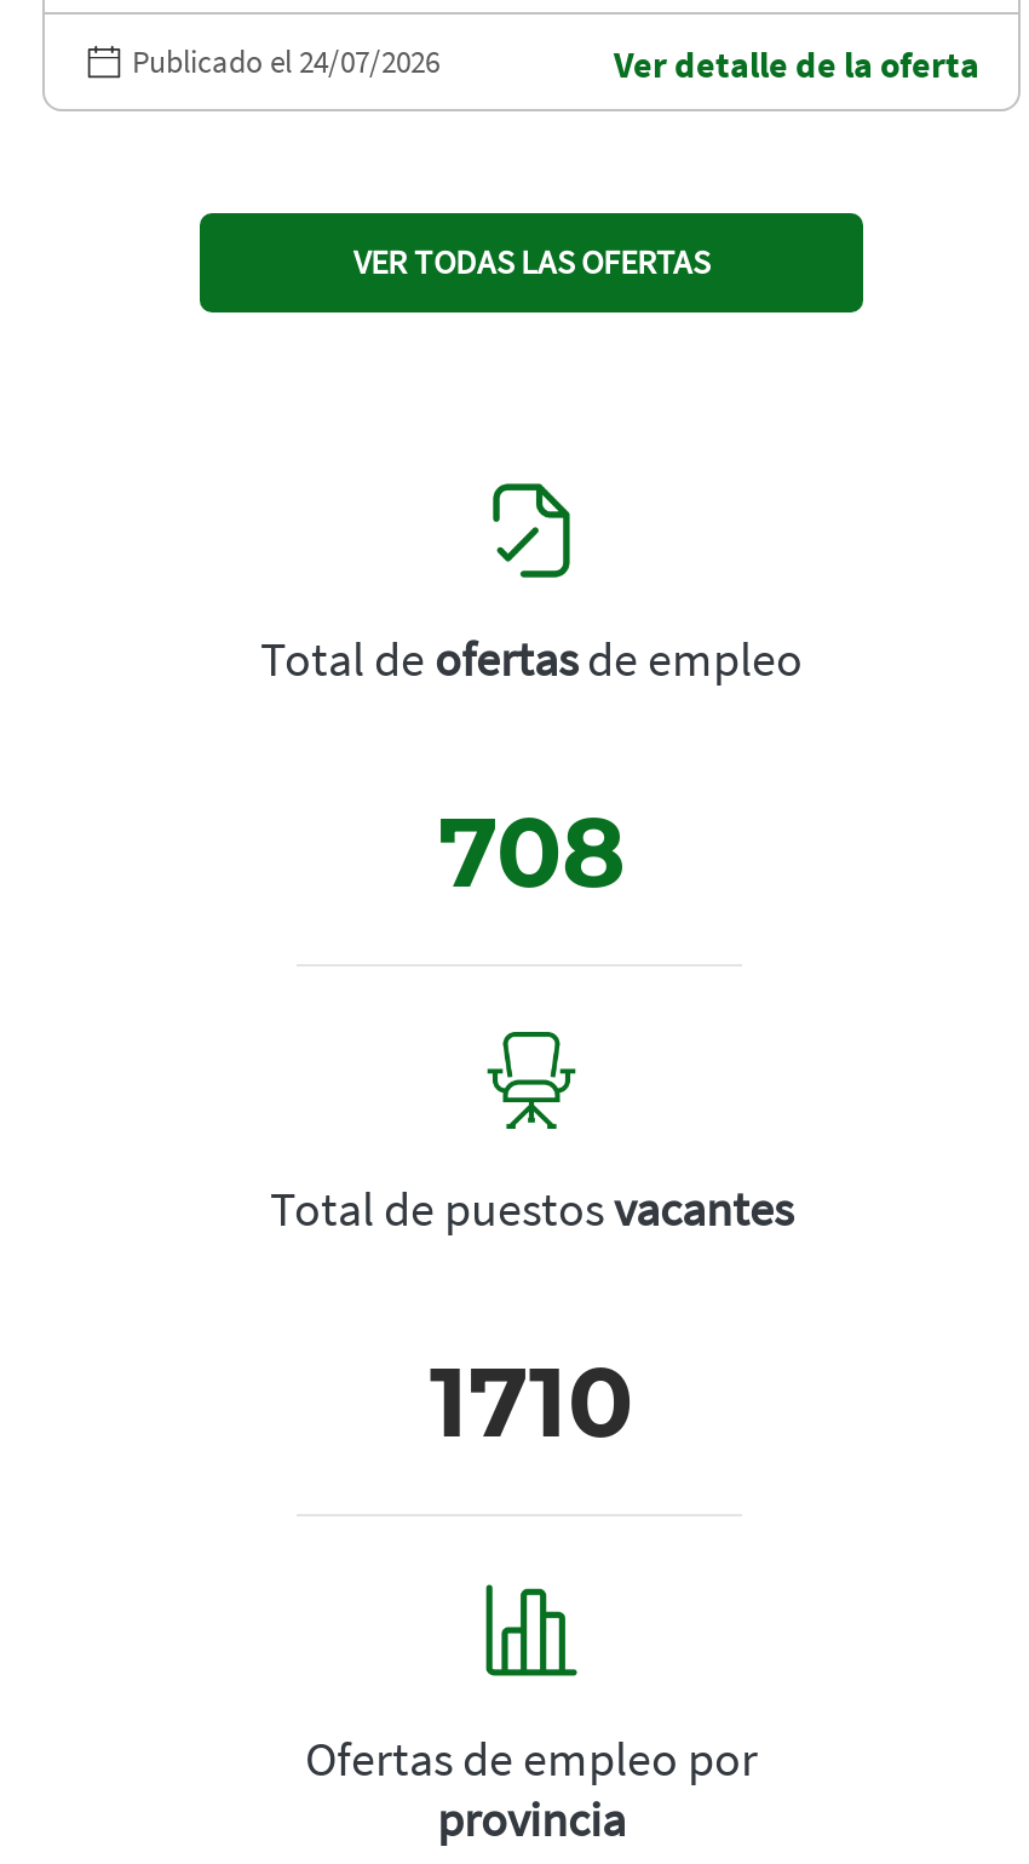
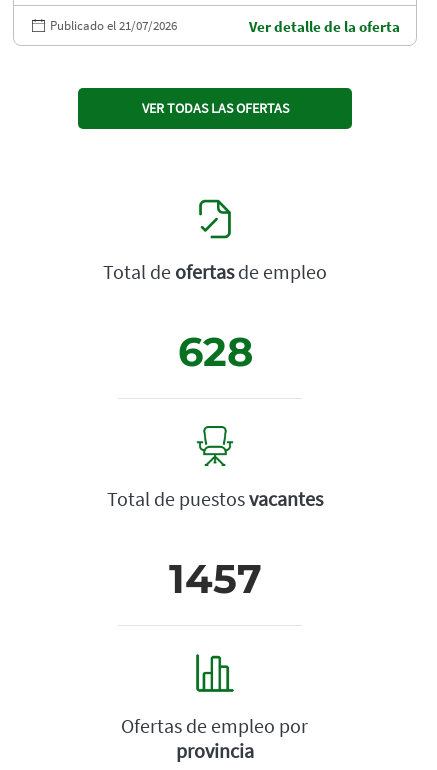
[132,41,439,82] Publicado el 24/07/2026 -> [50,17,177,34] Publicado el 21/07/2026
[438,792,625,910] 708 -> [177,327,252,376] 628
[430,1341,633,1460] 1710 -> [168,554,261,603] 1457

